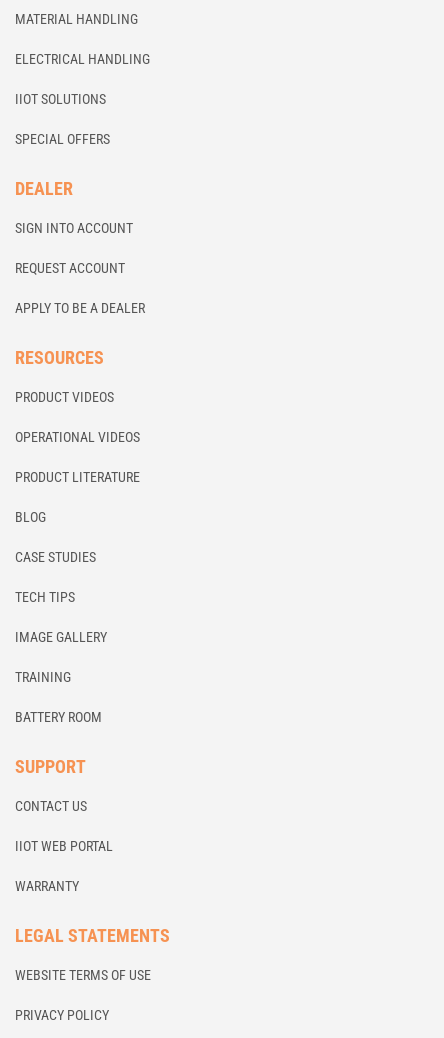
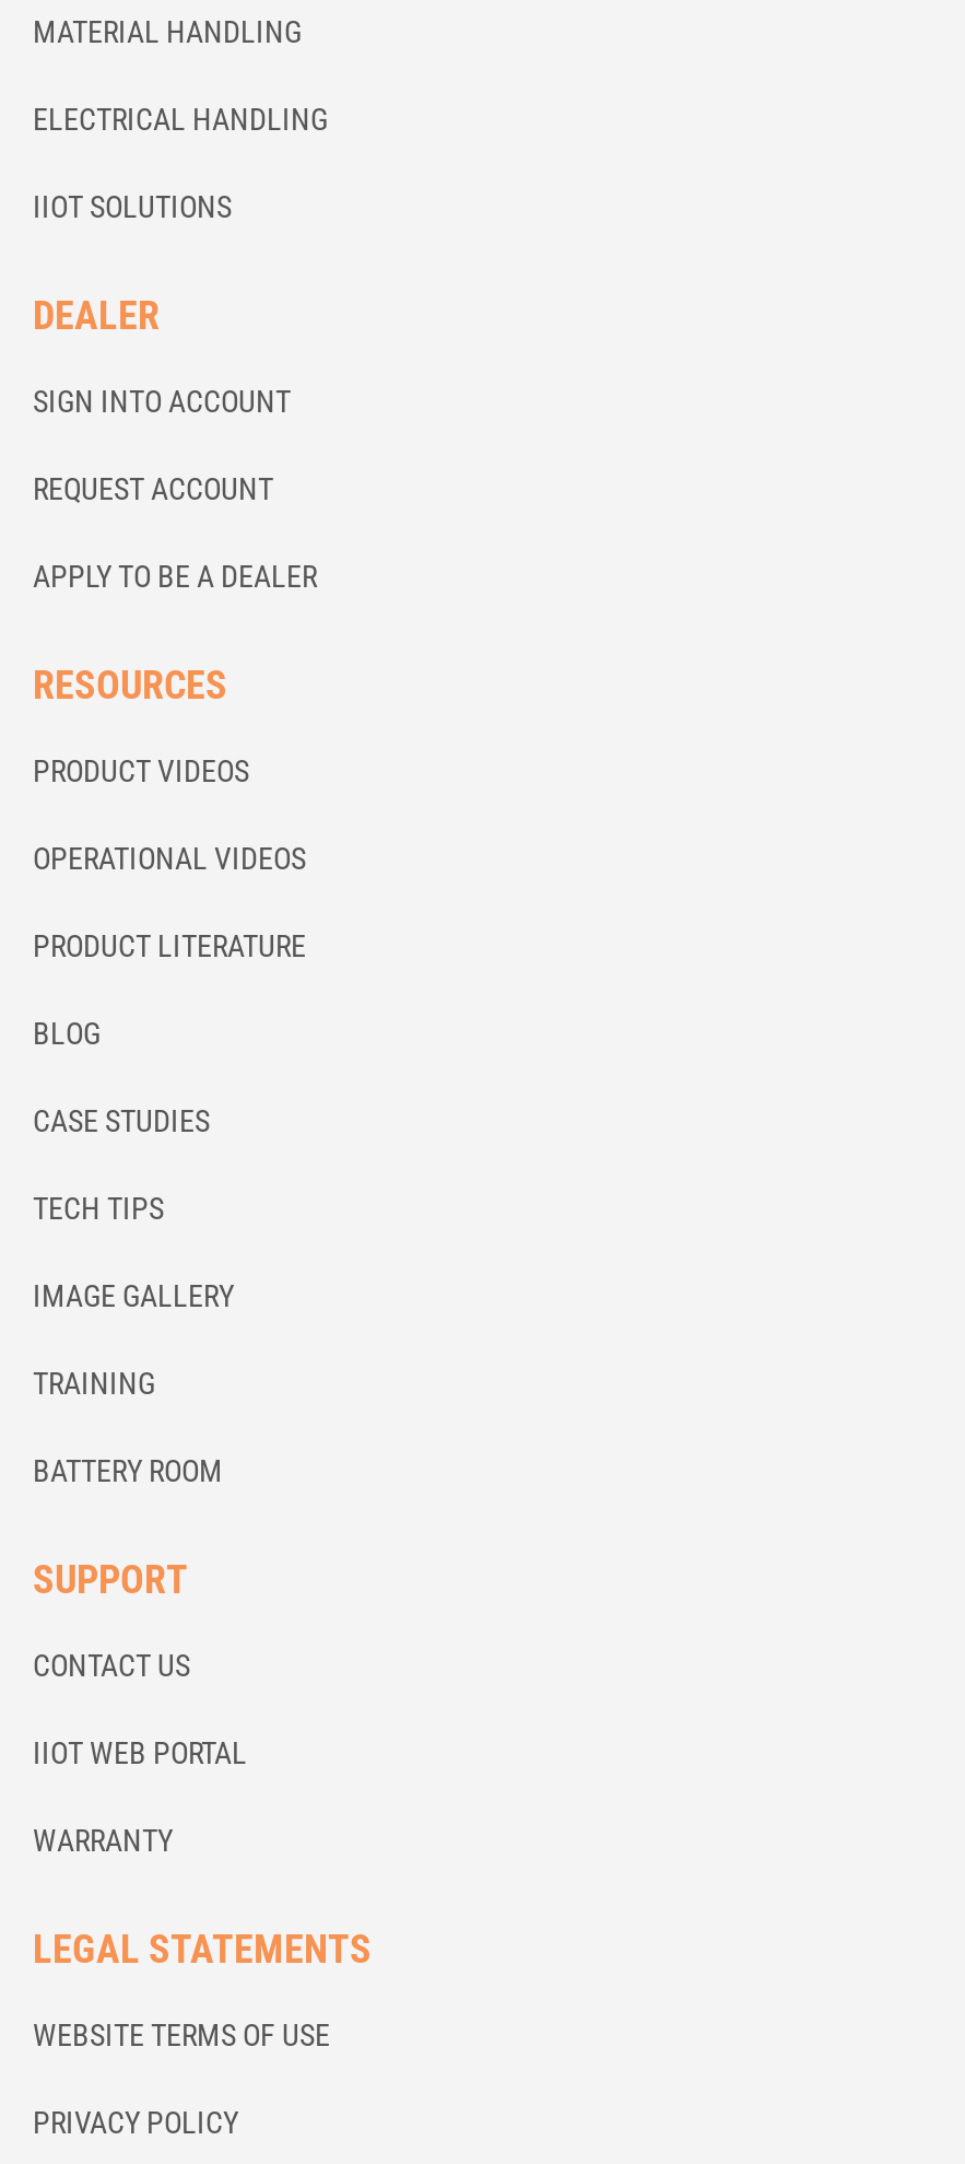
[15,131,110,147] SPECIAL OFFERS -> none

